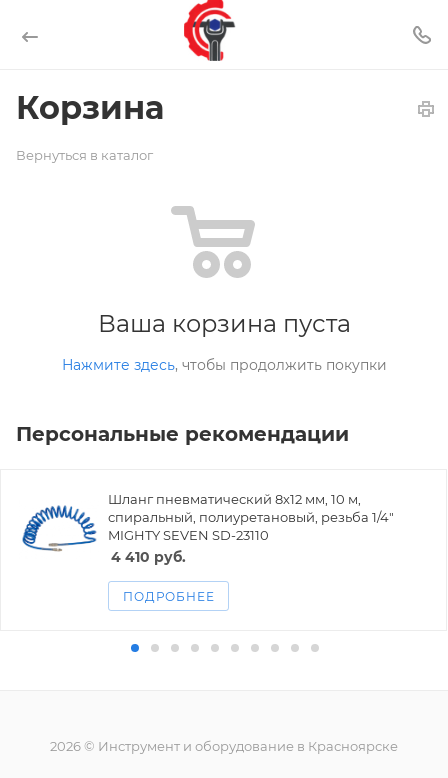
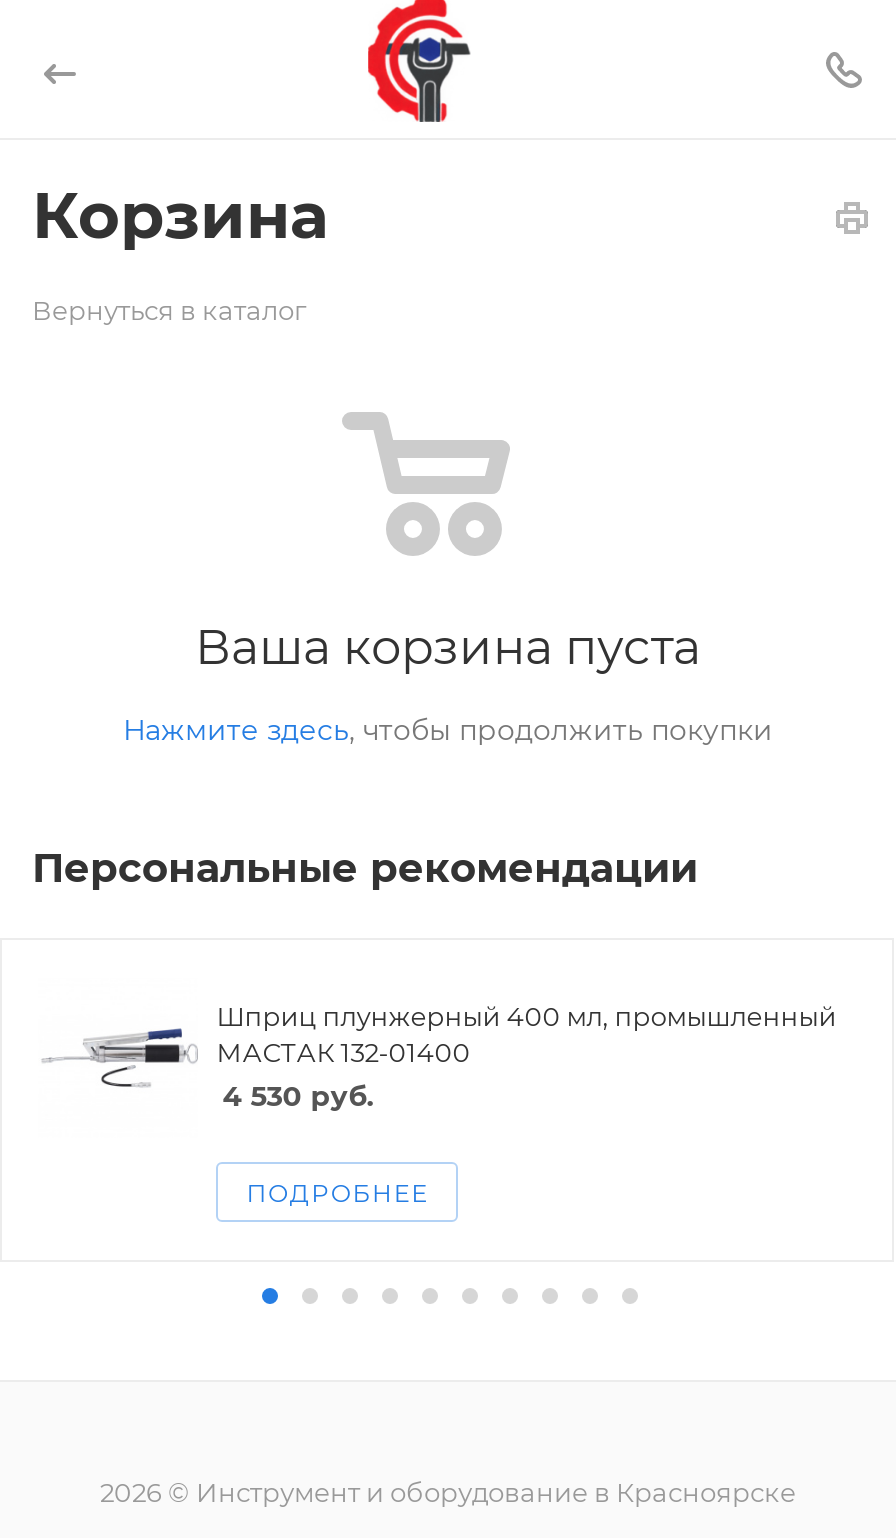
[21,490,394,565] [image] | Шланг пневматический 8х12 мм, 10 м, | спиральный, полиуретановый, резьба 1/4" | MIGHTY SEVEN SD-23110 | 4 410 руб. -> [42,999,836,1113] [image] | Шприц плунжерный 400 мл, промышленный | МАСТАК 132-01400 | 4 530 руб.

